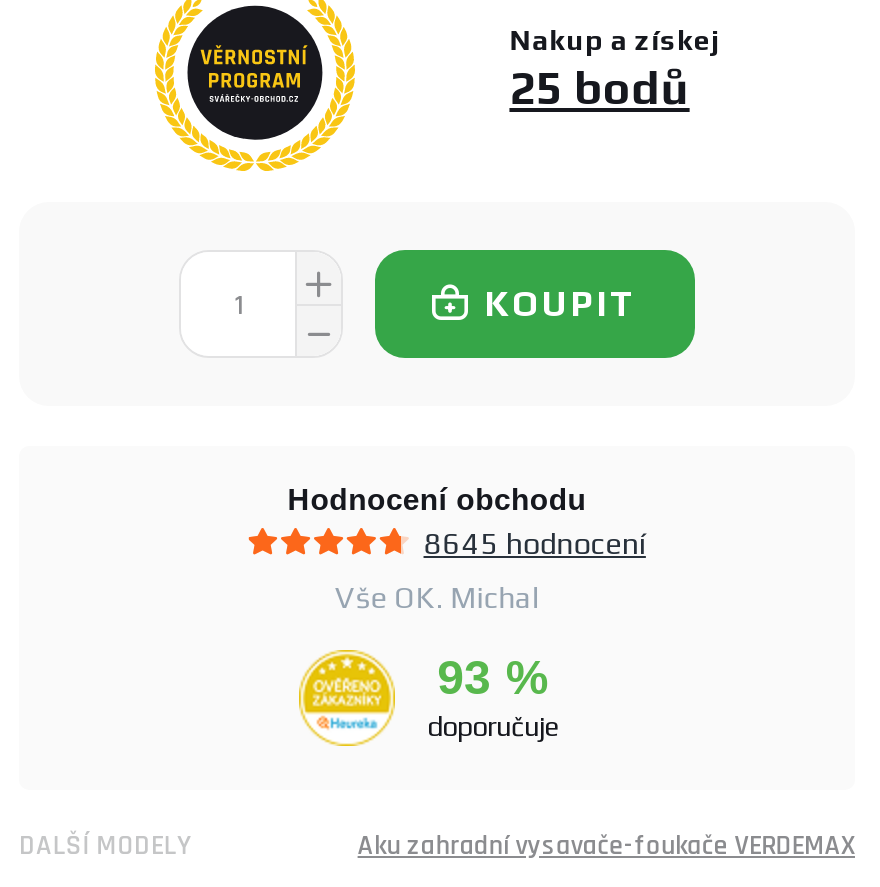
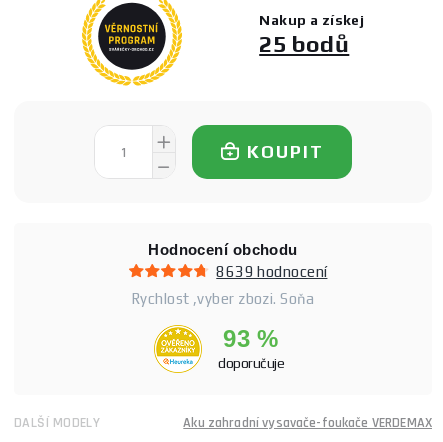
[424,526,646,560] 8645 hodnocení -> [216,263,327,280] 8639 hodnocení
[335,580,539,614] Vše OK. Michal -> [131,290,315,307] Rychlost ,vyber zbozi. Soňa

